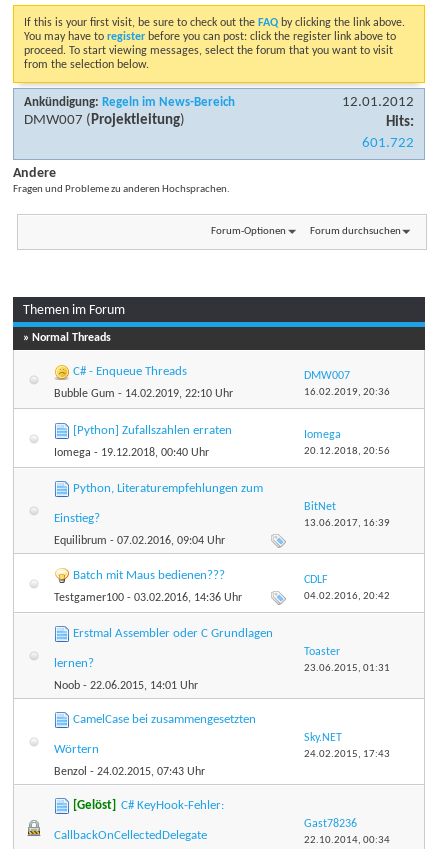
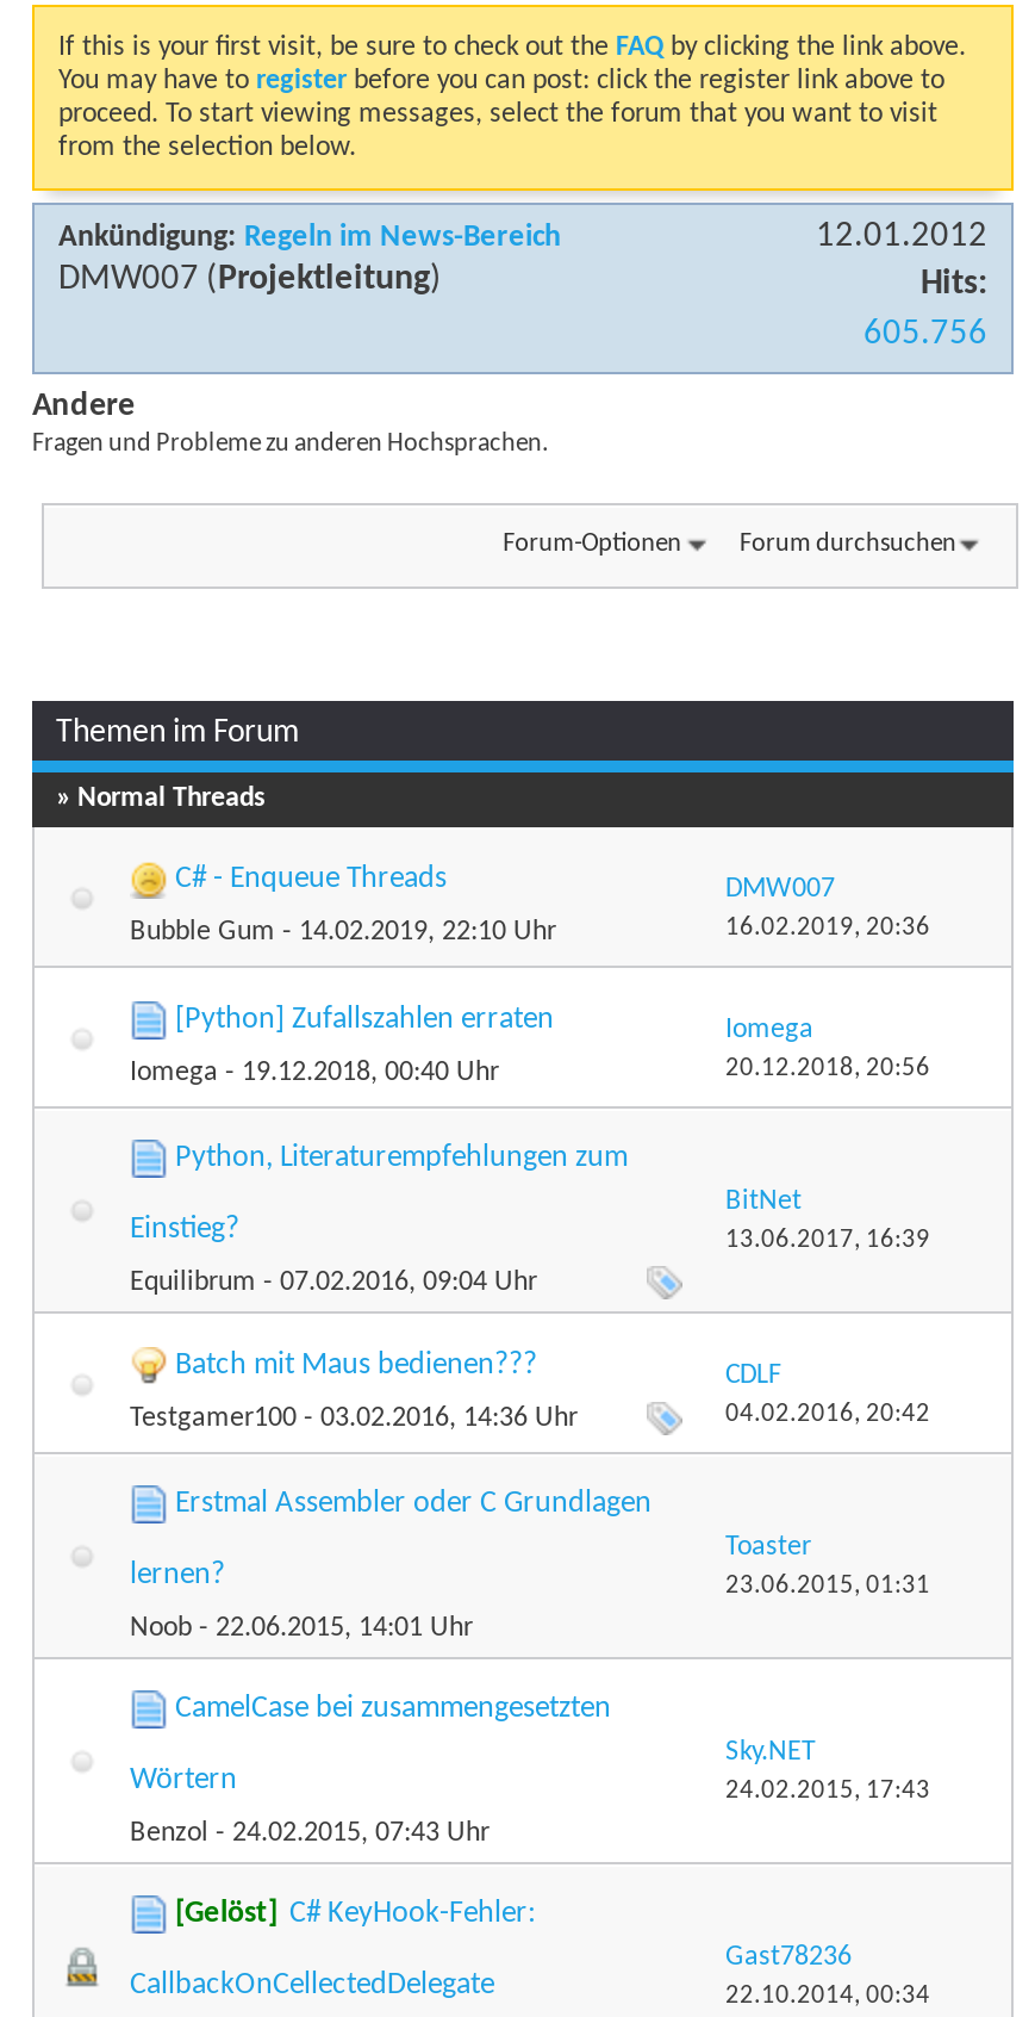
[362,136,414,151] 601.722 -> [863,317,987,353] 605.756

